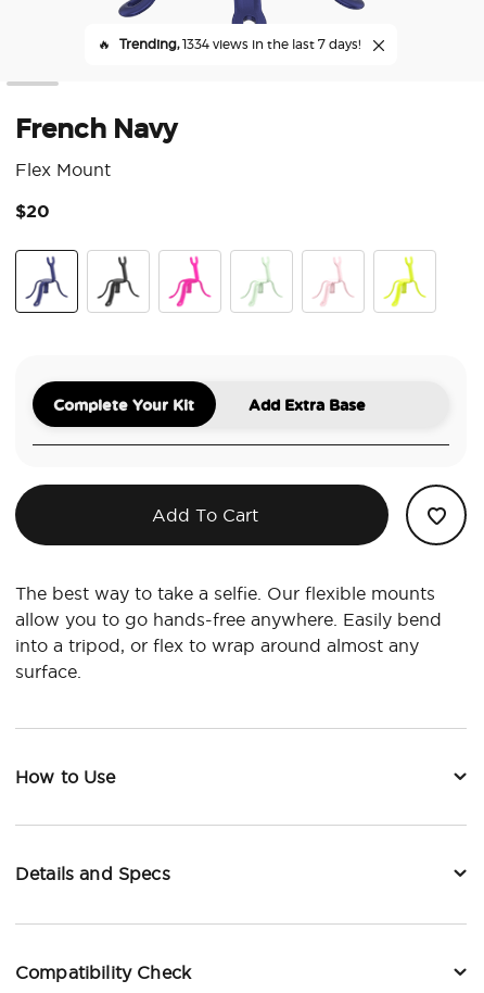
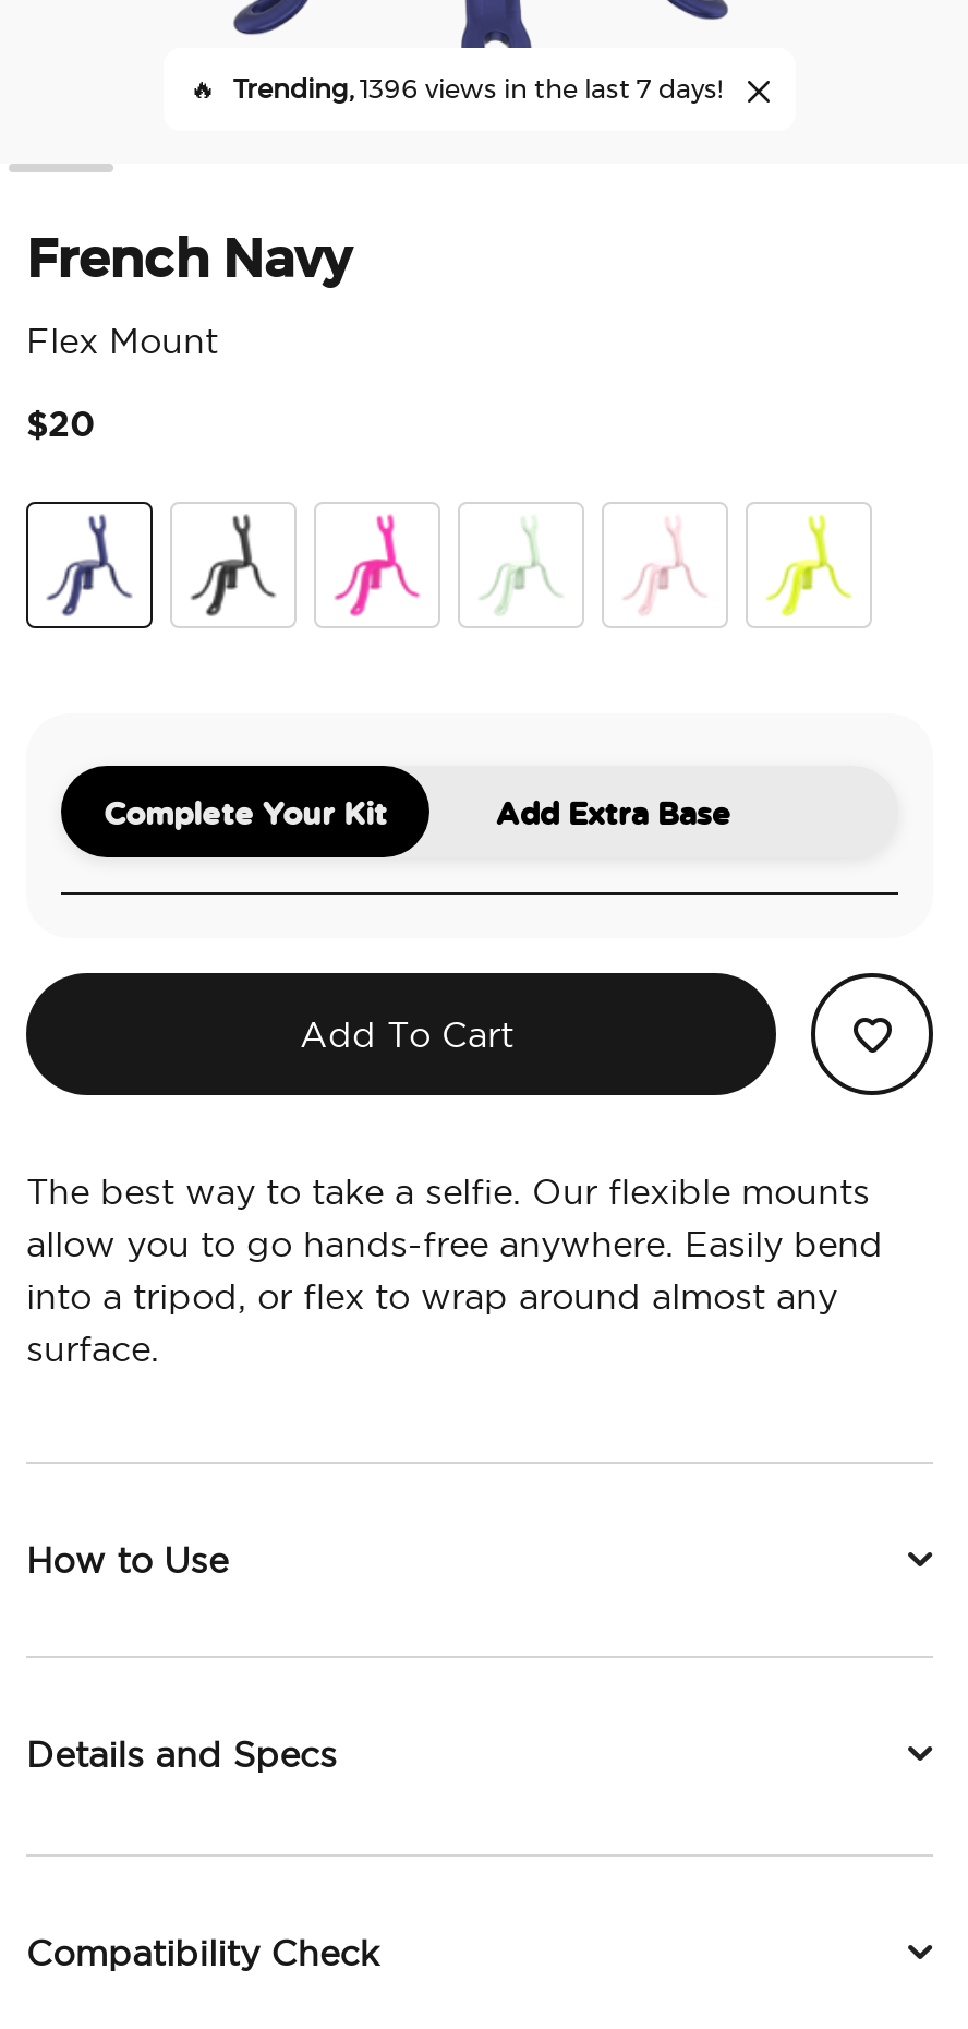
[119,38,360,51] Trending, 1334 views in the last 7 days! -> [233,76,722,103] Trending, 1396 views in the last 7 days!

